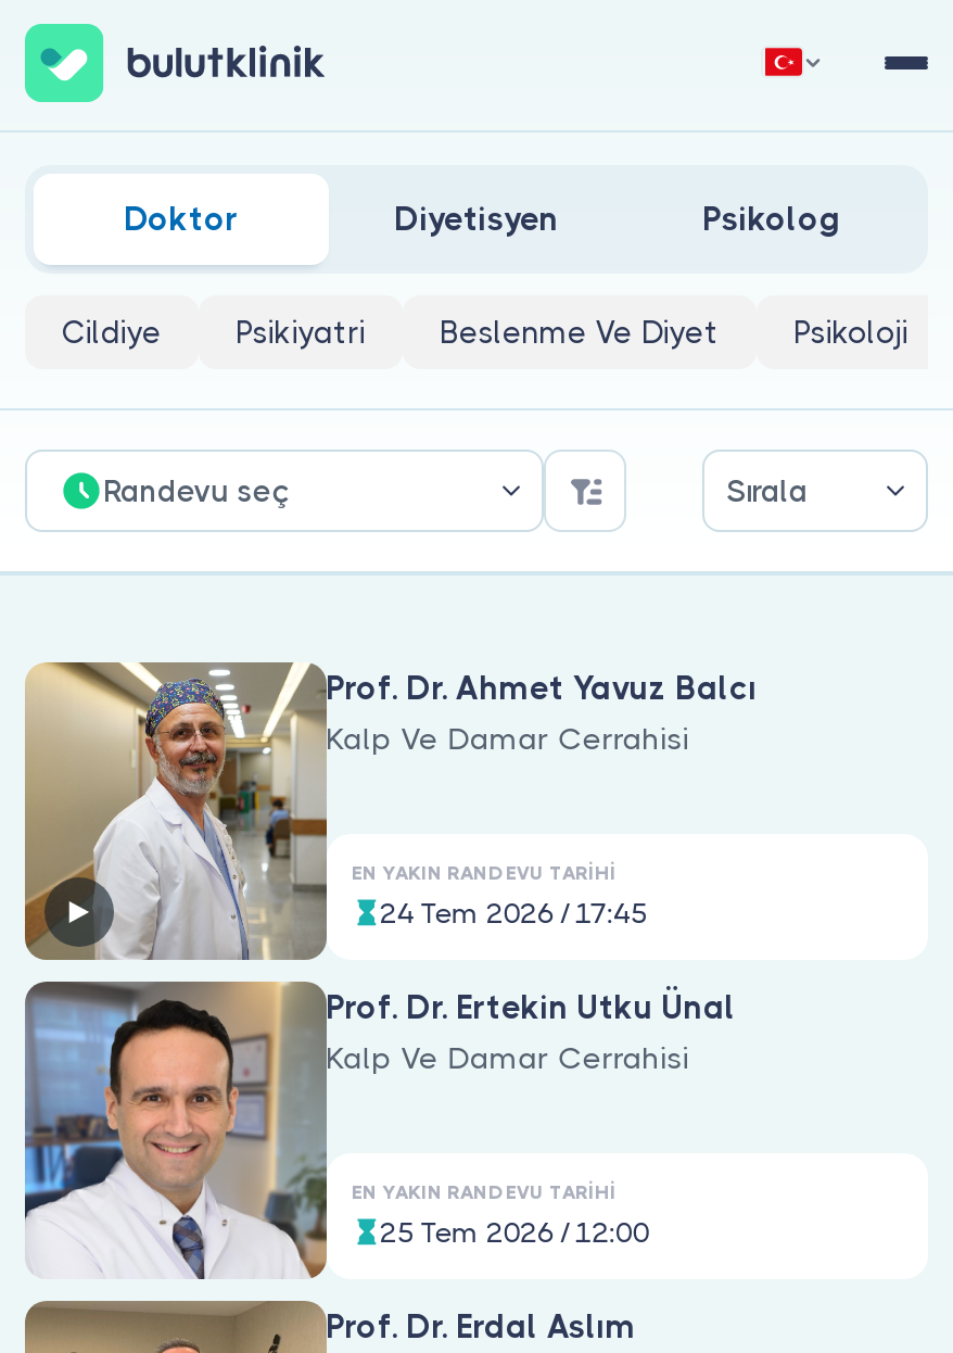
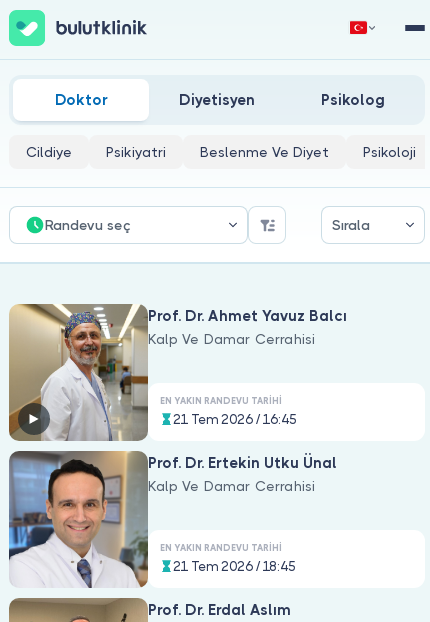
[380,897,647,930] 24 Tem 2026 / 17:45 -> [172,412,297,427] 21 Tem 2026 / 16:45
[380,1216,650,1249] 25 Tem 2026 / 12:00 -> [172,559,296,574] 21 Tem 2026 / 18:45

